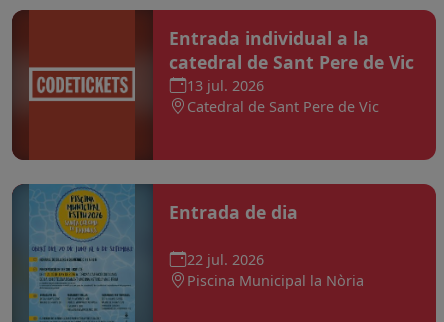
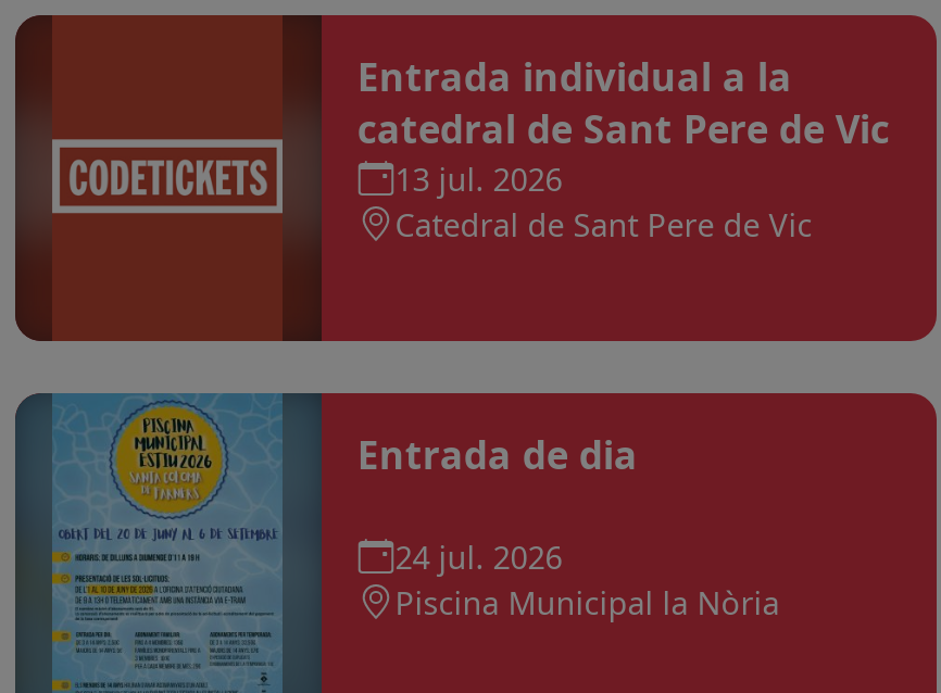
[187,250,264,269] 22 jul. 2026 -> [395,537,562,579] 24 jul. 2026

